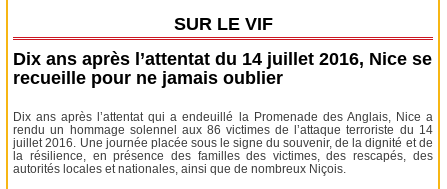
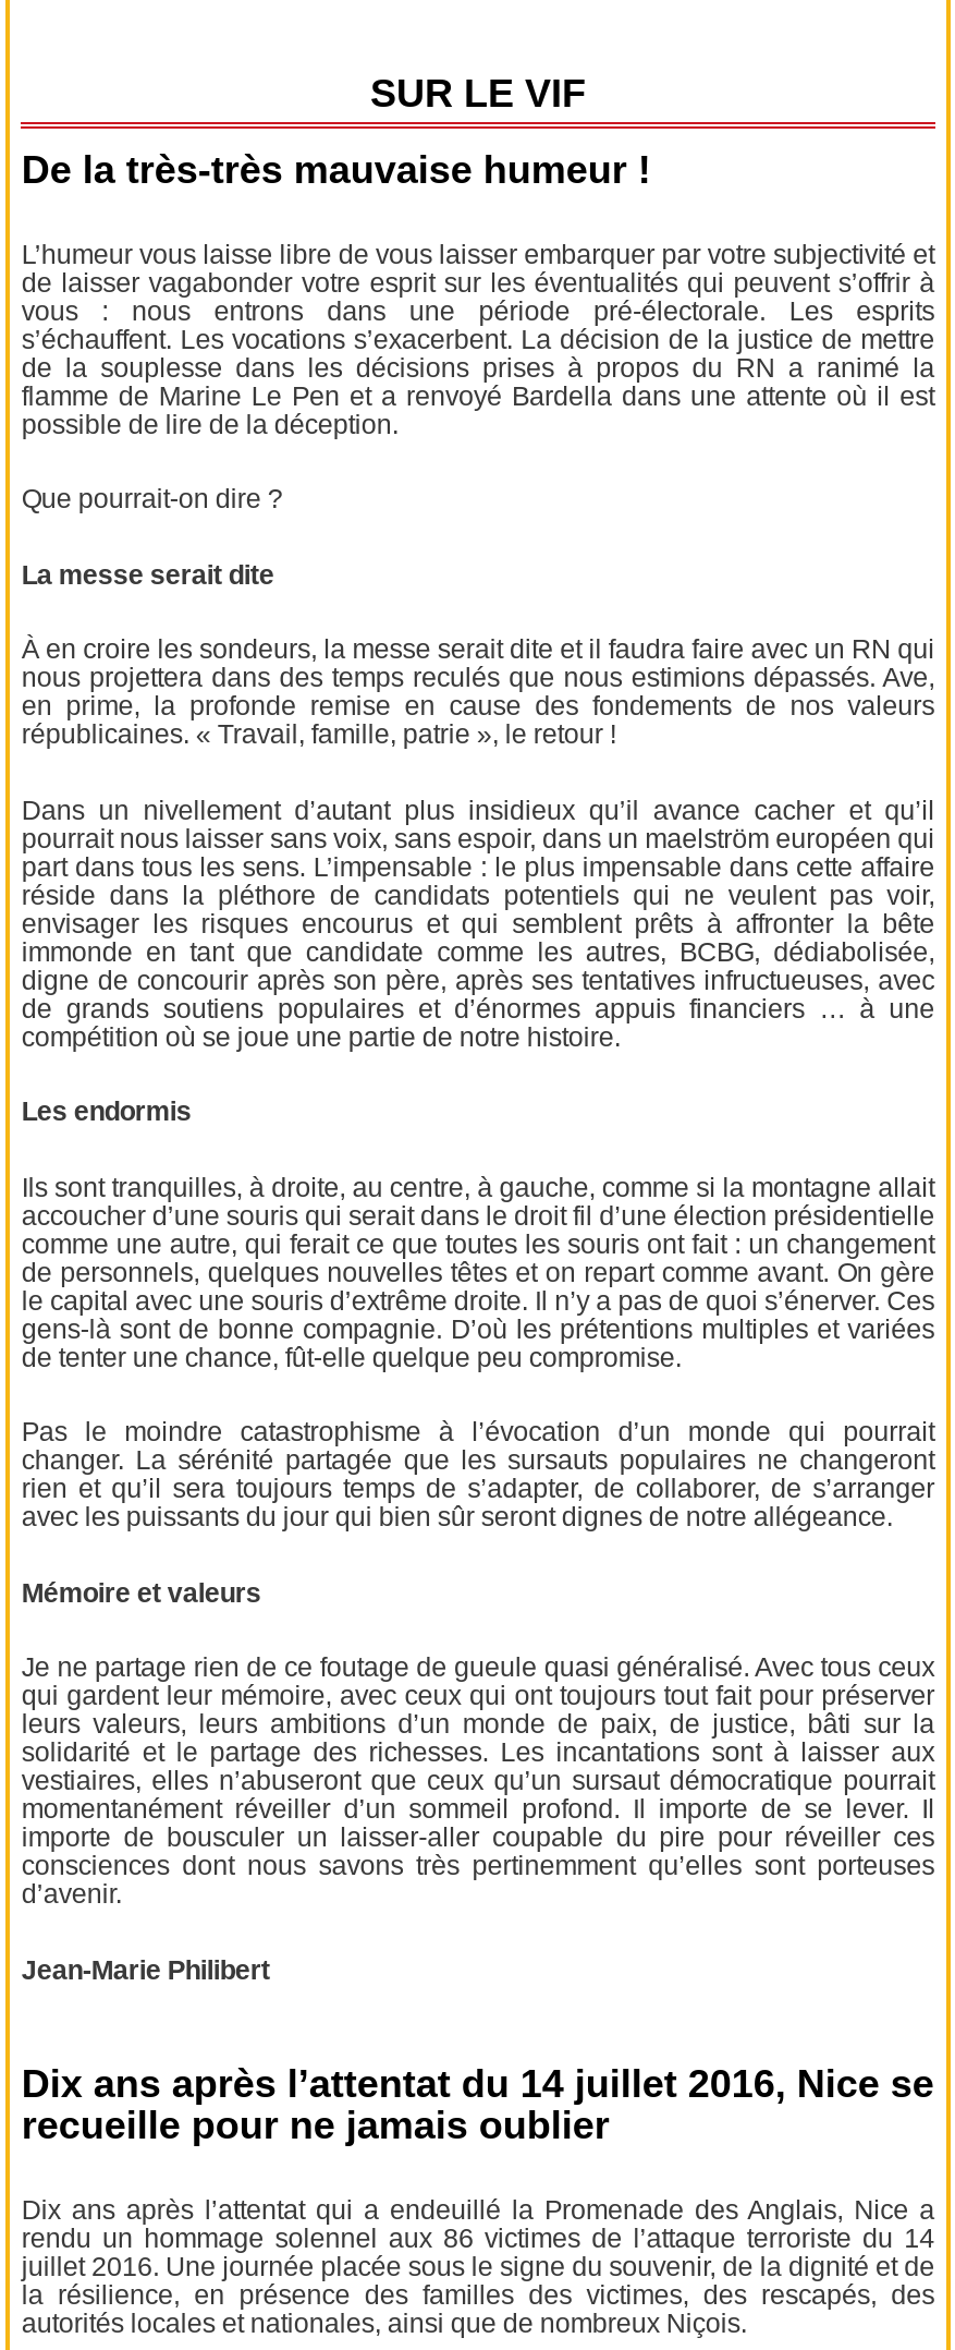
none -> [22,147,935,1986] De la très-très mauvaise humeur ! | L’humeur vous laisse libre de vous laisser embarquer par votre subjectivité et | de laisser vagabonder votre esprit sur les éventualités qui peuvent s’offrir à | vous : nous entrons dans une période pré-électorale. Les esprits | s’échauffent. Les vocations s’exacerbent. La décision de la justice de mettre | de la souplesse dans les décisions prises à propos du RN a ranimé la | flamme de Marine Le Pen et a renvoyé Bardella dans une attente où il est | possible de lire de la déception. | Que pourrait-on dire ? | La messe serait dite | À en croire les sondeurs, la messe serait dite et il faudra faire avec un RN qui | nous projettera dans des temps reculés que nous estimions dépassés. Ave, | en prime, la profonde remise en cause des fondements de nos valeurs | républicaines. « Travail, famille, patrie », le retour ! | Dans un nivellement d’autant plus insidieux qu’il avance cacher et qu’il | pourrait nous laisser sans voix, sans espoir, dans un maelström européen qui | part dans tous les sens. L’impensable : le plus impensable dans cette affaire | réside dans la pléthore de candidats potentiels qui ne veulent pas voir, | envisager les risques encourus et qui semblent prêts à affronter la bête | immonde en tant que candidate comme les autres, BCBG, dédiabolisée, | digne de concourir après son père, après ses tentatives infructueuses, avec | de grands soutiens populaires et d’énormes appuis financiers … à une | compétition où se joue une partie de notre histoire. | Les endormis | Ils sont tranquilles, à droite, au centre, à gauche, comme si la montagne allait | accoucher d’une souris qui serait dans le droit fil d’une élection présidentielle | comme une autre, qui ferait ce que toutes les souris ont fait : un changement | de personnels, quelques nouvelles têtes et on repart comme avant. On gère | le capital avec une souris d’extrême droite. Il n’y a pas de quoi s’énerver. Ces | gens-là sont de bonne compagnie. D’où les prétentions multiples et variées | de tenter une chance, fût-elle quelque peu compromise. | Pas le moindre catastrophisme à l’évocation d’un monde qui pourrait | changer. La sérénité partagée que les sursauts populaires ne changeront | rien et qu’il sera toujours temps de s’adapter, de collaborer, de s’arranger | avec les puissants du jour qui bien sûr seront dignes de notre allégeance. | Mémoire et valeurs | Je ne partage rien de ce foutage de gueule quasi généralisé. Avec tous ceux | qui gardent leur mémoire, avec ceux qui ont toujours tout fait pour préserver | leurs valeurs, leurs ambitions d’un monde de paix, de justice, bâti sur la | solidarité et le partage des richesses. Les incantations sont à laisser aux | vestiaires, elles n’abuseront que ceux qu’un sursaut démocratique pourrait | momentanément réveiller d’un sommeil profond. Il importe de se lever. Il | importe de bousculer un laisser-aller coupable du pire pour réveiller ces | consciences dont nous savons très pertinemment qu’elles sont porteuses | d’avenir. | Jean-Marie Philibert

